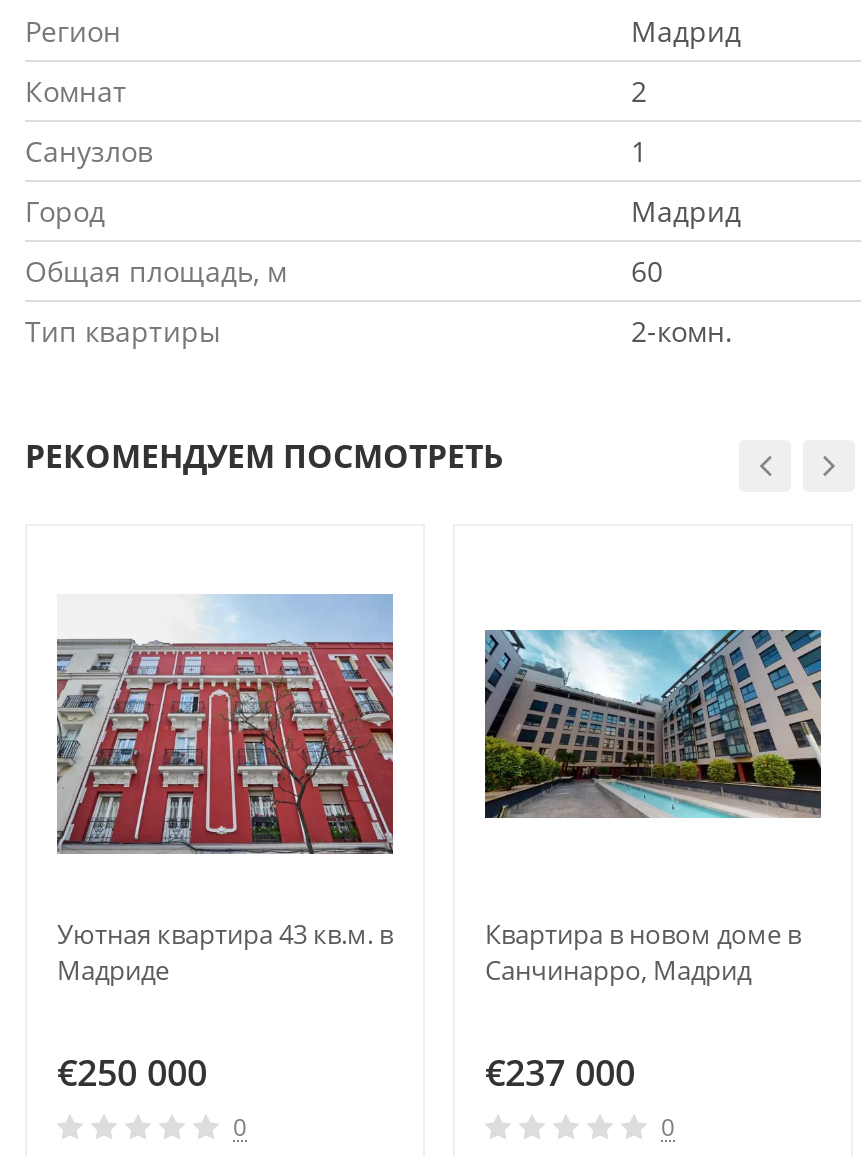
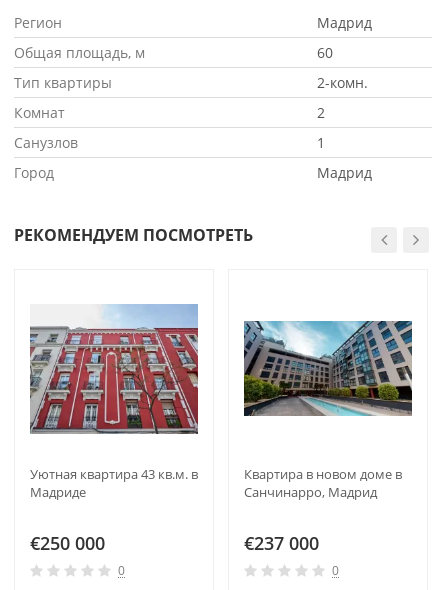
moved [25,71,741,229] -> [14,103,372,182]: Комнат | 2 | Санузлов | 1 | Город | Мадрид
moved [25,251,733,349] -> [14,43,368,92]: Общая площадь, м | 60 | Тип квартиры | 2-комн.

